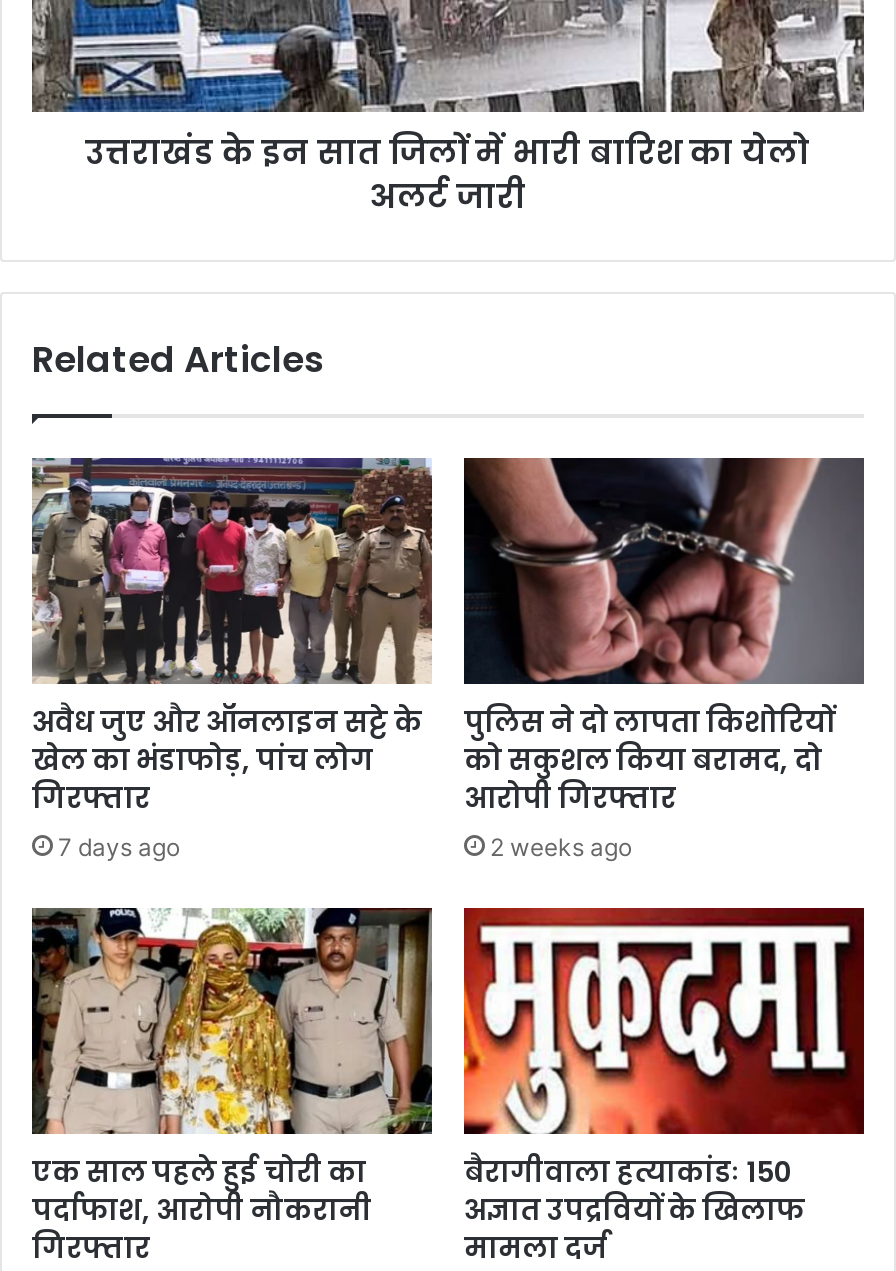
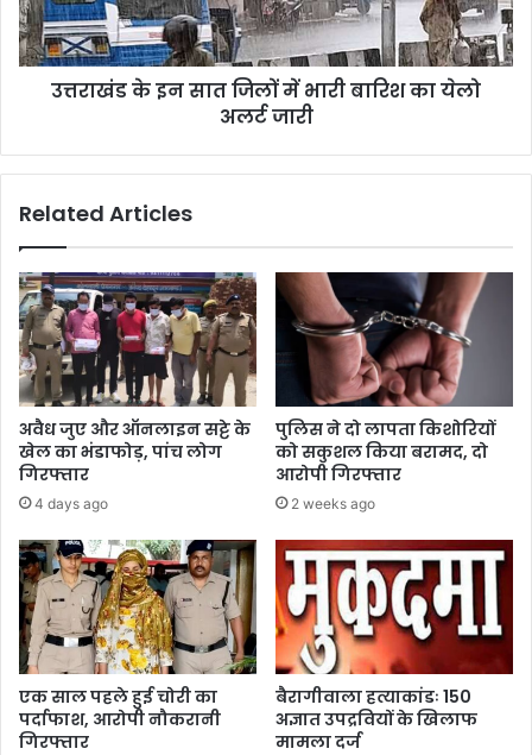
[58,833,180,863] 7 days ago -> [34,494,108,512] 4 days ago

